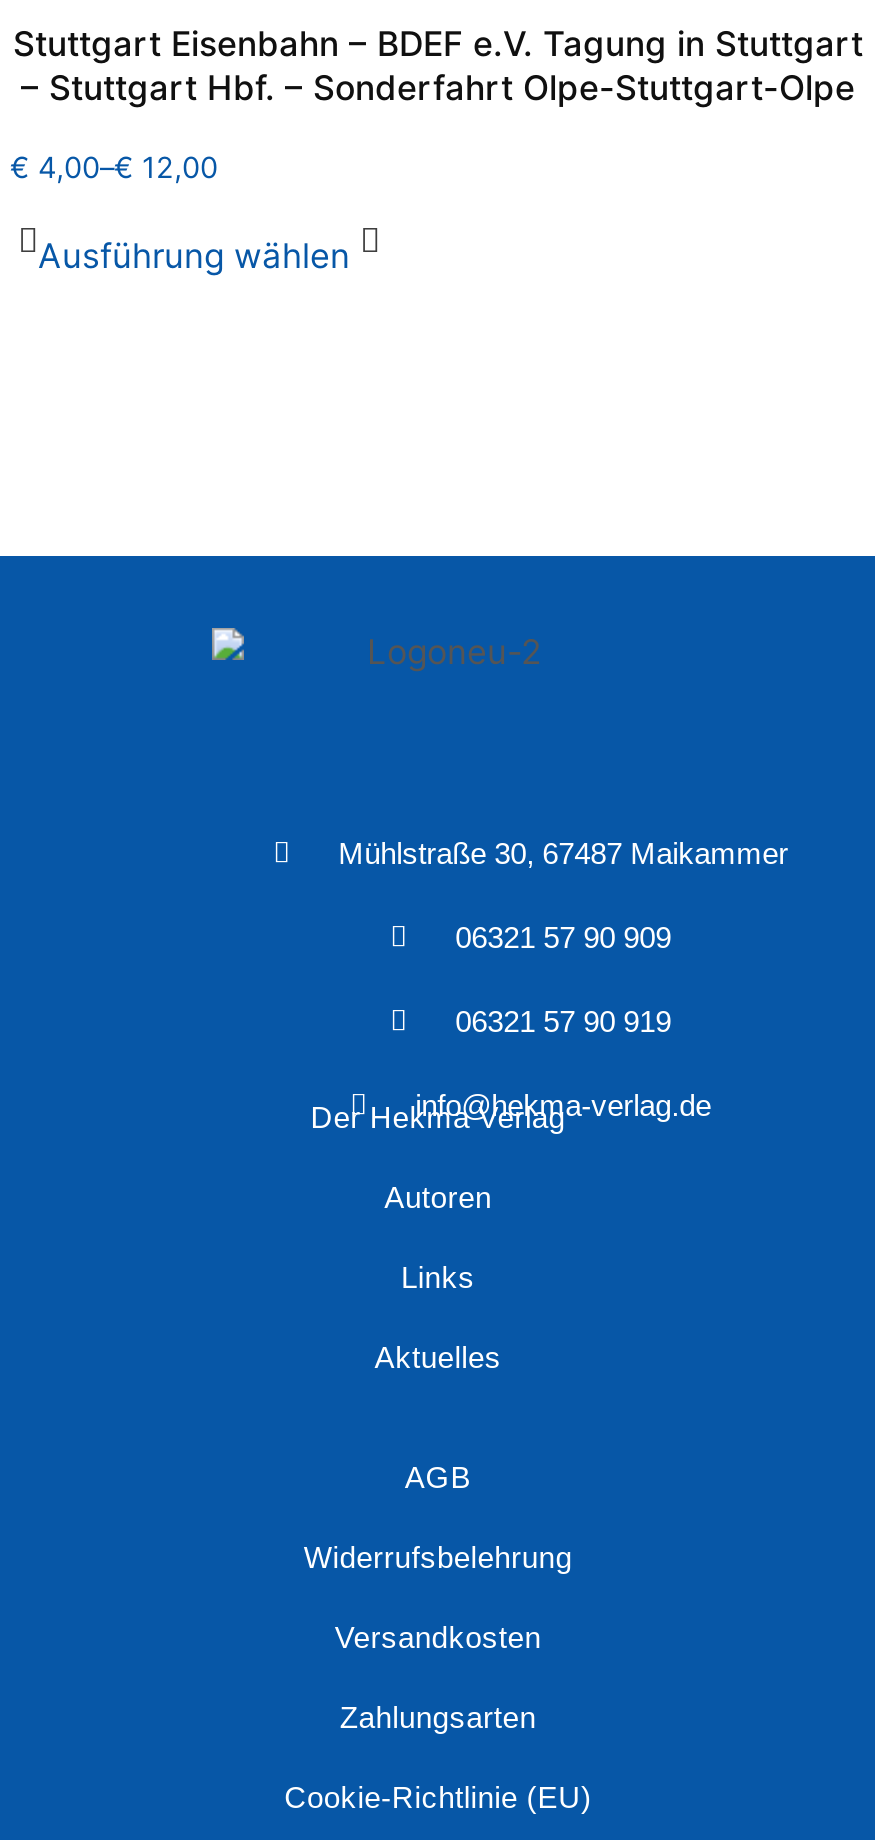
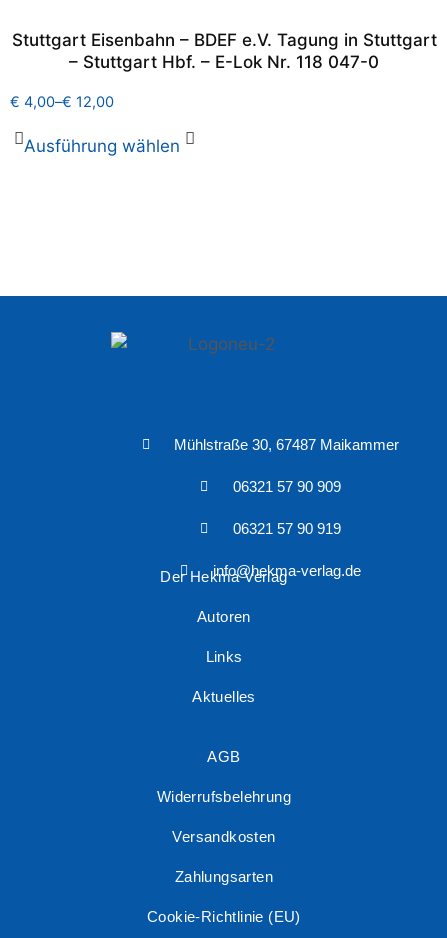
[21,68,855,108] – Stuttgart Hbf. – Sonderfahrt Olpe-Stuttgart-Olpe -> [69,52,379,72] – Stuttgart Hbf. – E-Lok Nr. 118 047-0

